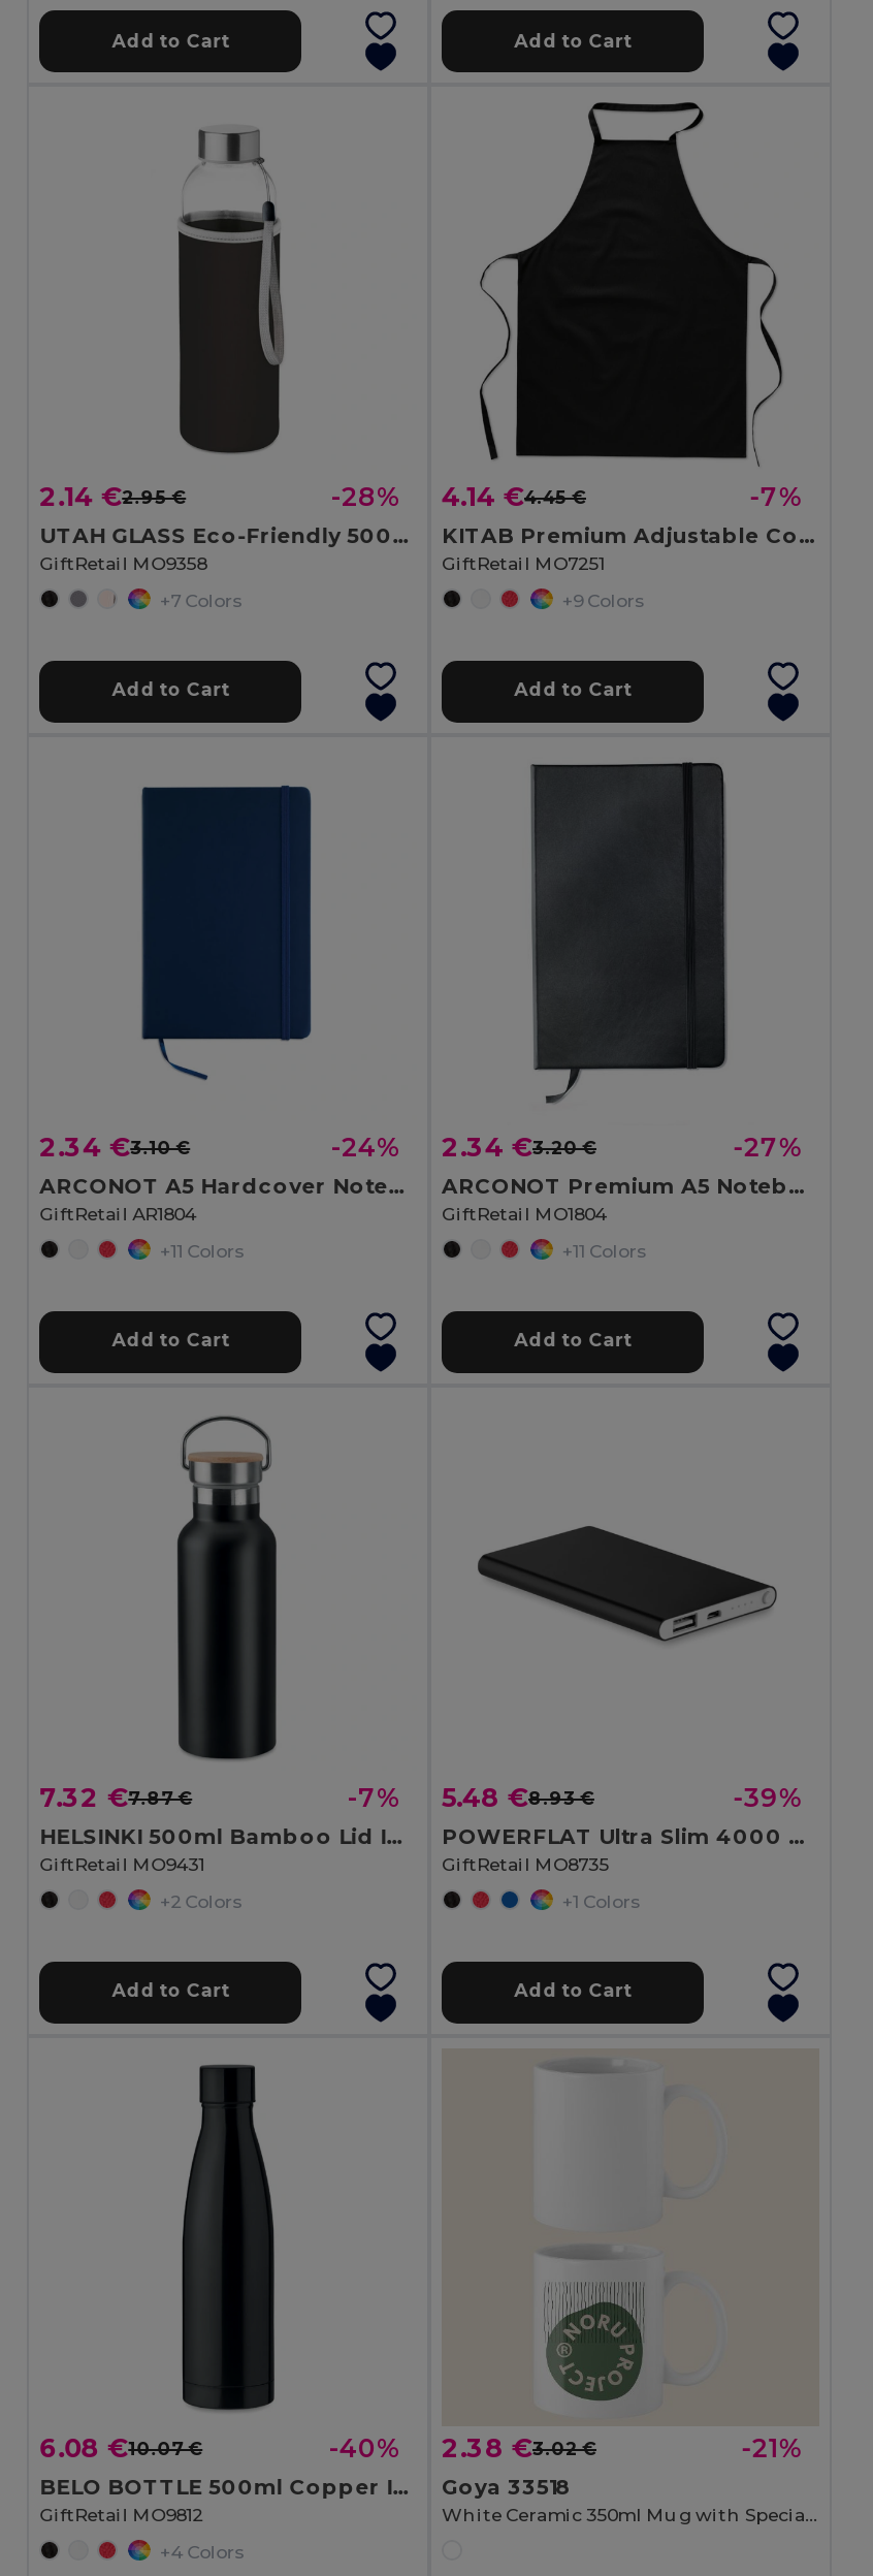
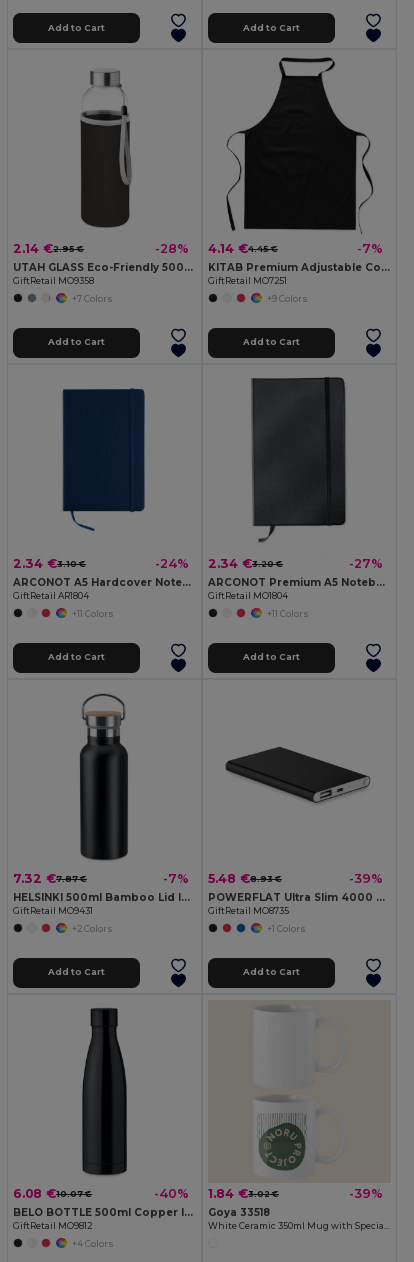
[329,2431,596,2463] -40% 2.38 €3.02 € -> [153,1185,279,1201] -40% 1.84 €3.02 €
[742,2432,804,2463] -21% -> [349,1186,383,1201] -39%

